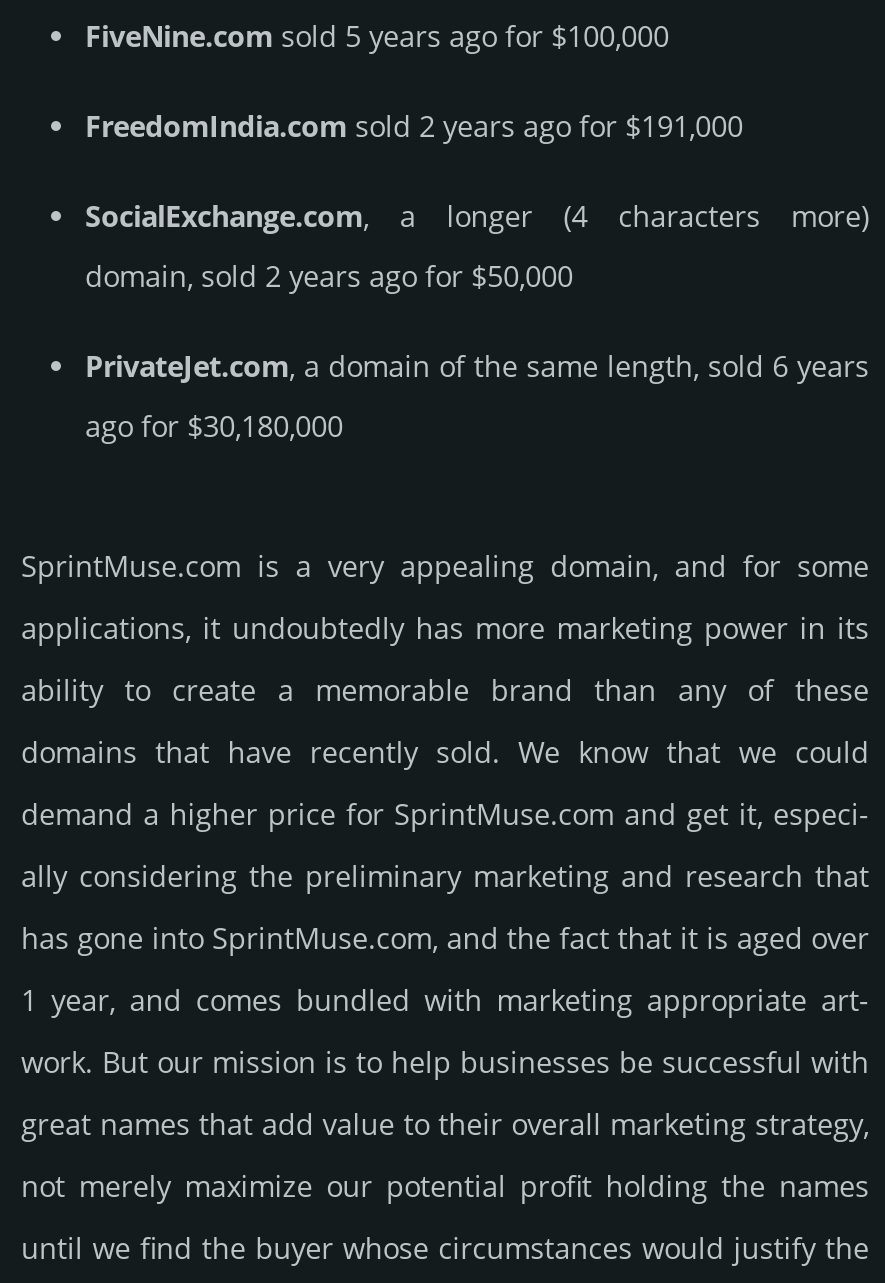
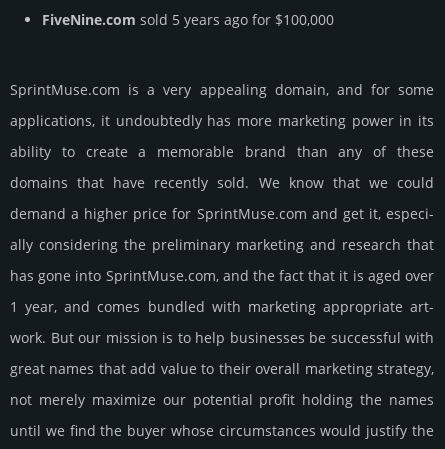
[85,107,869,445] FreedomIndia.com sold 2 years ago for $191,000 | SocialExchange.com, a longer (4 characters more) | domain, sold 2 years ago for $50,000 | PrivateJet.com, a domain of the same length, sold 6 years | ago for $30,180,000 -> none

